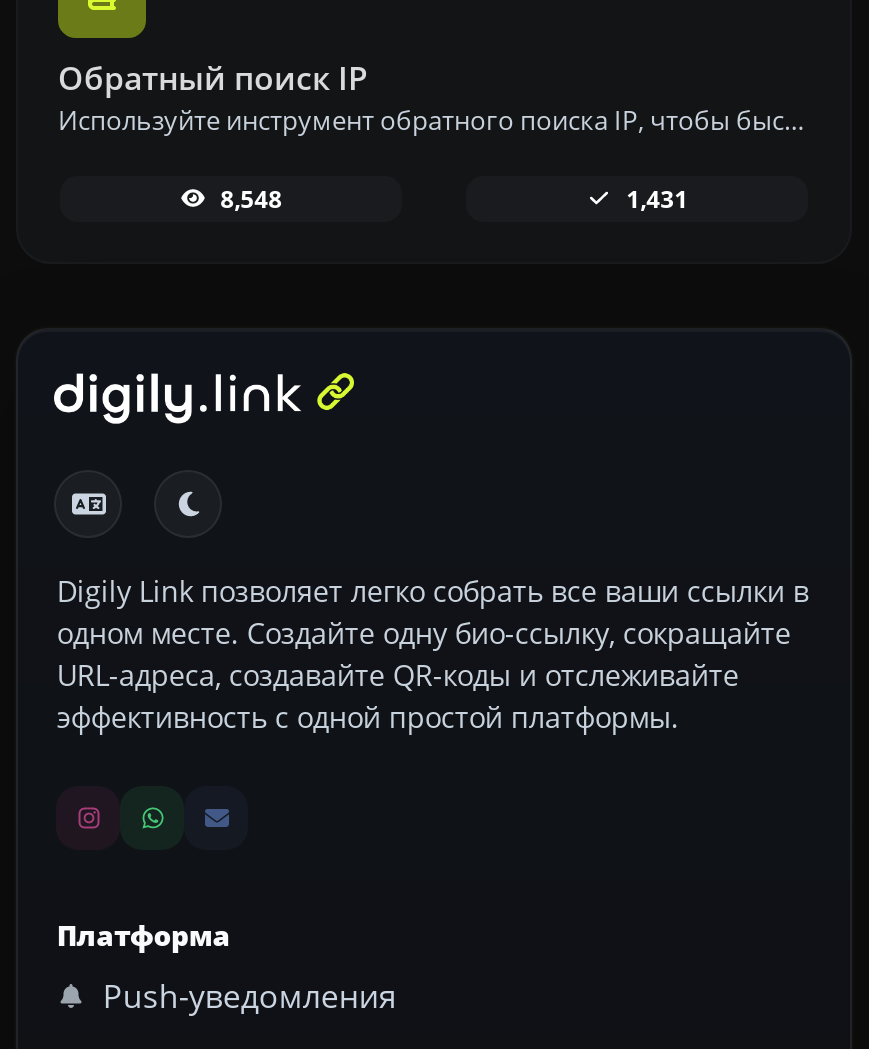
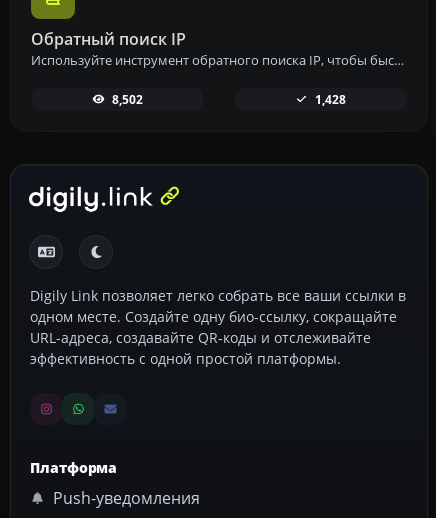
[214,181,282,215] 8,548 -> [109,91,143,108] 8,502
[620,181,688,215] 1,431 -> [312,91,346,108] 1,428

